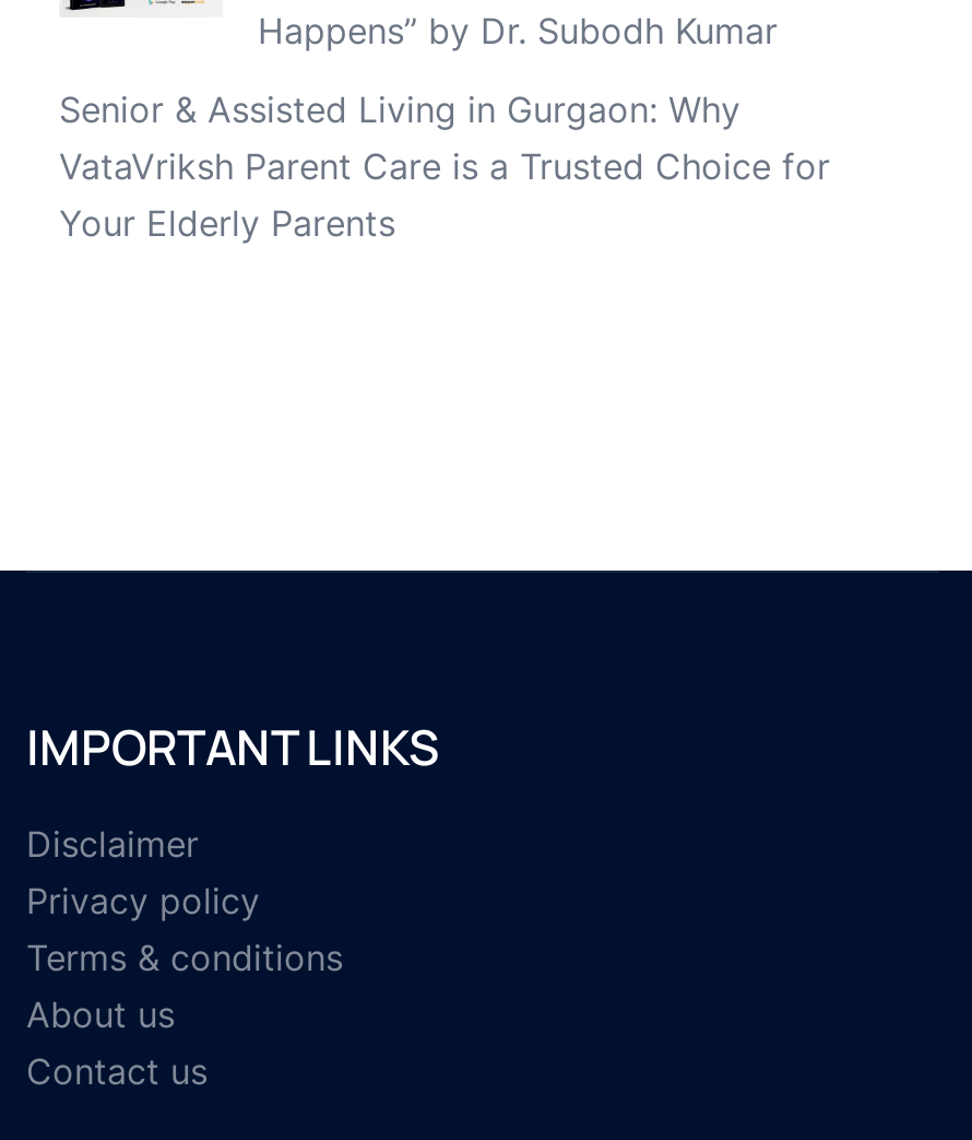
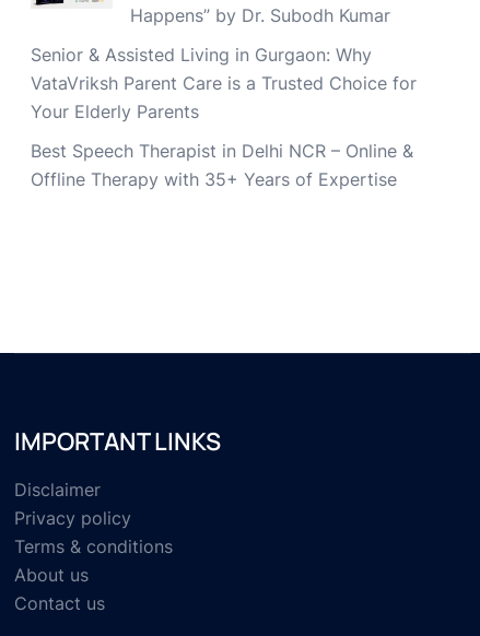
none -> [31,140,413,190] Best Speech Therapist in Delhi NCR – Online & | Offline Therapy with 35+ Years of Expertise

